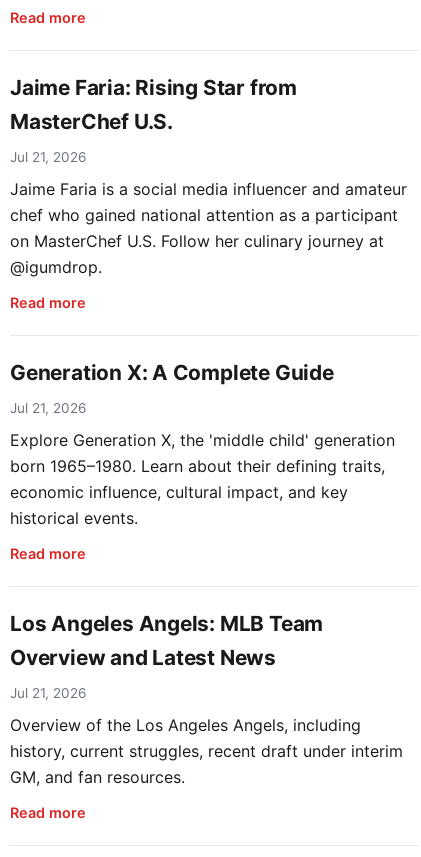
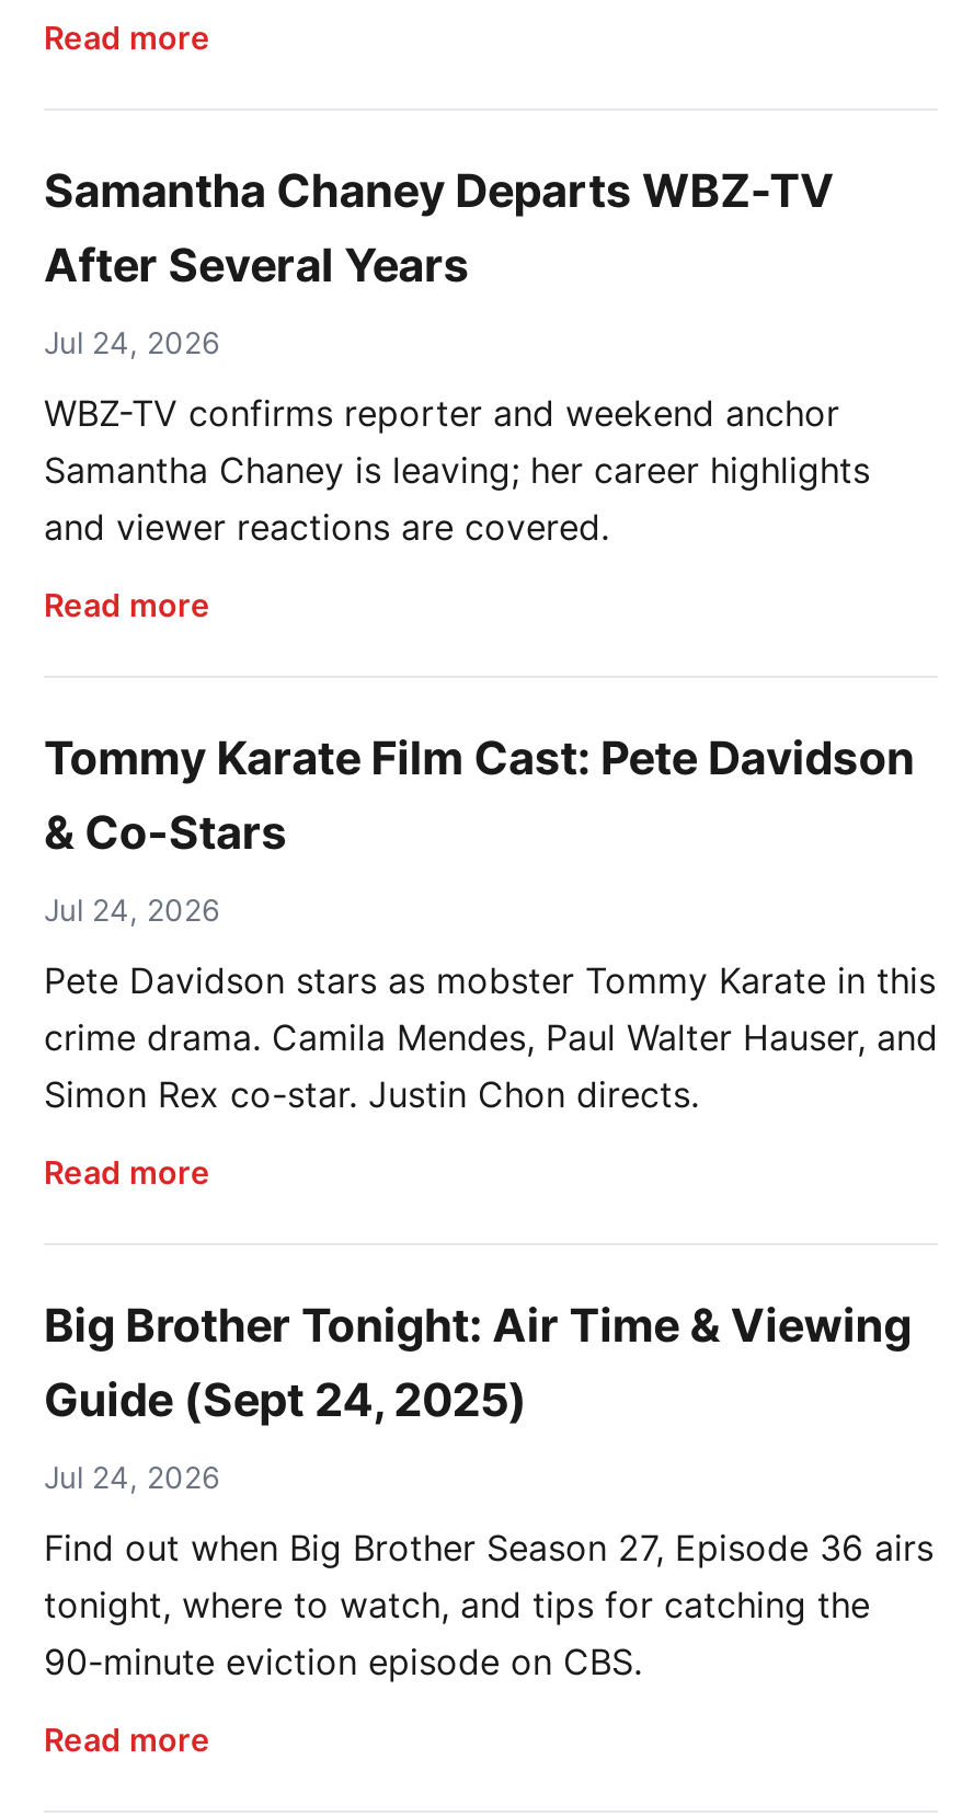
[10,75,297,134] Jaime Faria: Rising Star from | MasterChef U.S. -> [44,164,834,293] Samantha Chaney Departs WBZ-TV | After Several Years
[10,149,86,165] Jul 21, 2026 -> [44,325,219,360] Jul 24, 2026
[10,179,407,277] Jaime Faria is a social media influencer and amateur | chef who gained national attention as a participant | on MasterChef U.S. Follow her culinary journey at | @igumdrop. -> [44,390,870,548] WBZ-TV confirms reporter and weekend anchor | Samantha Chaney is leaving; her career highlights | and viewer reactions are covered.
[10,360,334,385] Generation X: A Complete Guide -> [44,731,914,860] Tommy Karate Film Cast: Pete Davidson | & Co-Stars
[10,400,86,416] Jul 21, 2026 -> [44,892,219,927] Jul 24, 2026
[10,430,395,528] Explore Generation X, the 'middle child' generation | born 1965–1980. Learn about their defining traits, | economic influence, cultural impact, and key | historical events. -> [44,958,938,1115] Pete Davidson stars as mobster Tommy Karate in this | crime drama. Camila Mendes, Paul Walter Hauser, and | Simon Rex co-star. Justin Chon directs.
[10,611,323,670] Los Angeles Angels: MLB Team | Overview and Latest News -> [44,1299,911,1428] Big Brother Tonight: Air Time & Viewing | Guide (Sept 24, 2025)
[10,685,86,701] Jul 21, 2026 -> [44,1459,219,1494] Jul 24, 2026
[10,715,403,787] Overview of the Los Angeles Angels, including | history, current struggles, recent draft under interim | GM, and fan resources. -> [44,1525,934,1683] Find out when Big Brother Season 27, Episode 36 airs | tonight, where to watch, and tips for catching the | 90-minute eviction episode on CBS.

